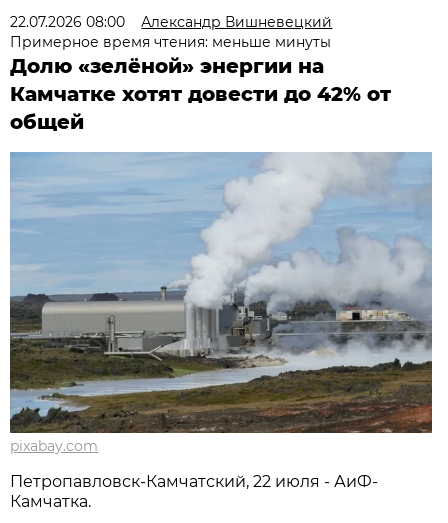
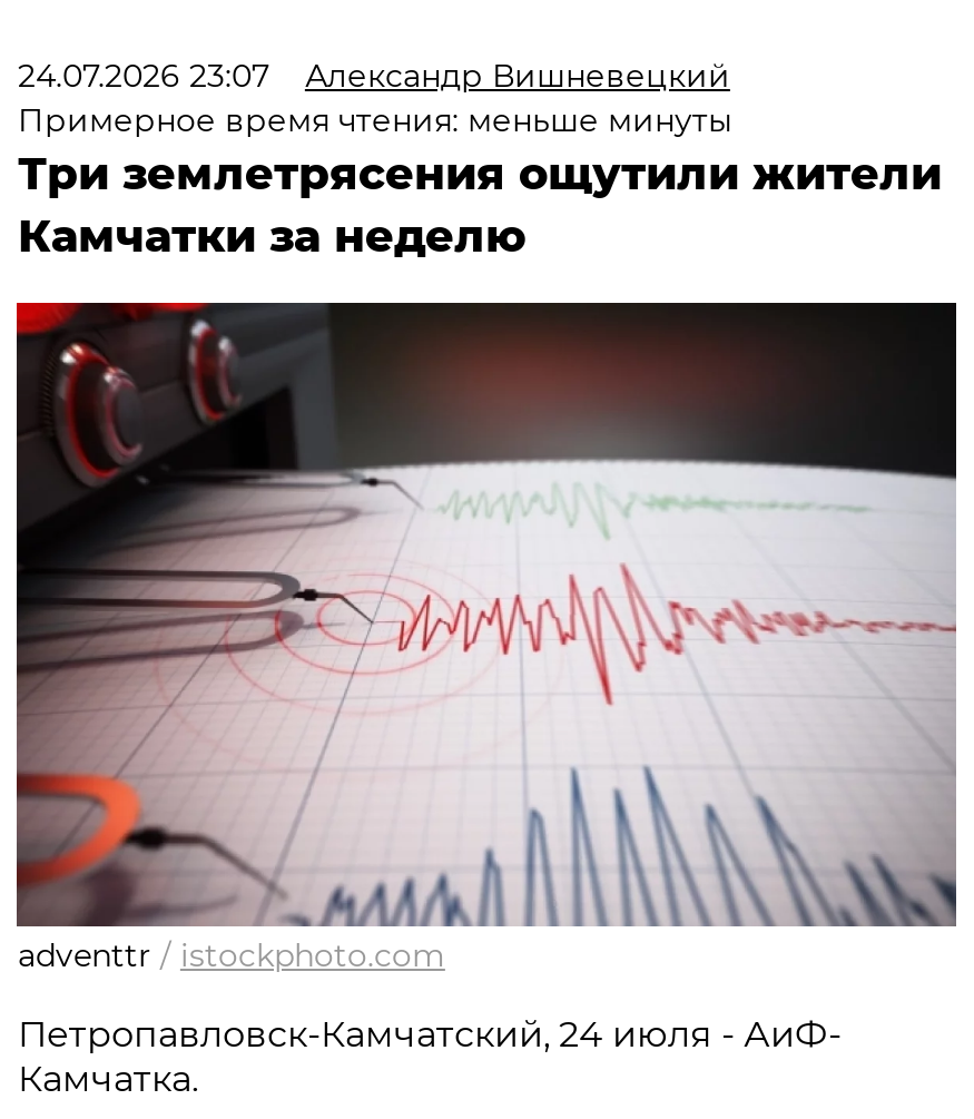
[10,13,332,31] 22.07.2026 08:00 Александр Вишневецкий -> [18,55,730,96] 24.07.2026 23:07 Александр Вишневецкий
[10,54,391,134] Долю «зелёной» энергии на | Камчатке хотят довести до 42% от | общей -> [18,147,941,263] Три землетрясения ощутили жители | Камчатки за неделю
[10,151,433,455] [image] | pixabay.com -> [14,301,958,975] [image] | adventtr / istockphoto.com
[10,472,378,491] Петропавловск-Камчатский, 22 июля - АиФ- -> [18,1013,841,1055] Петропавловск-Камчатский, 24 июля - АиФ-

